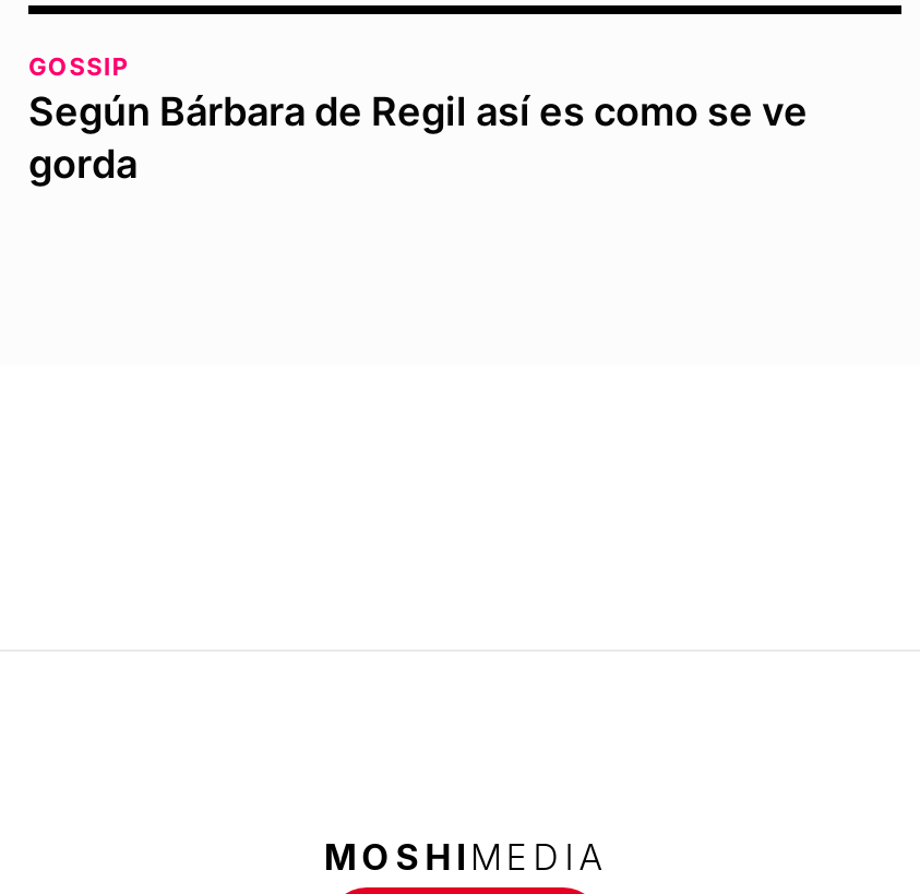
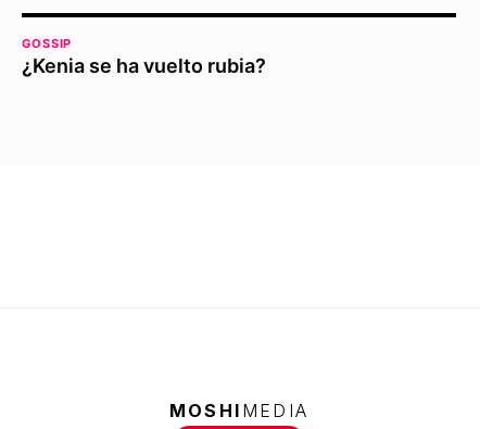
[28,88,808,186] Según Bárbara de Regil así es como se ve | gorda -> [22,54,266,77] ¿Kenia se ha vuelto rubia?

